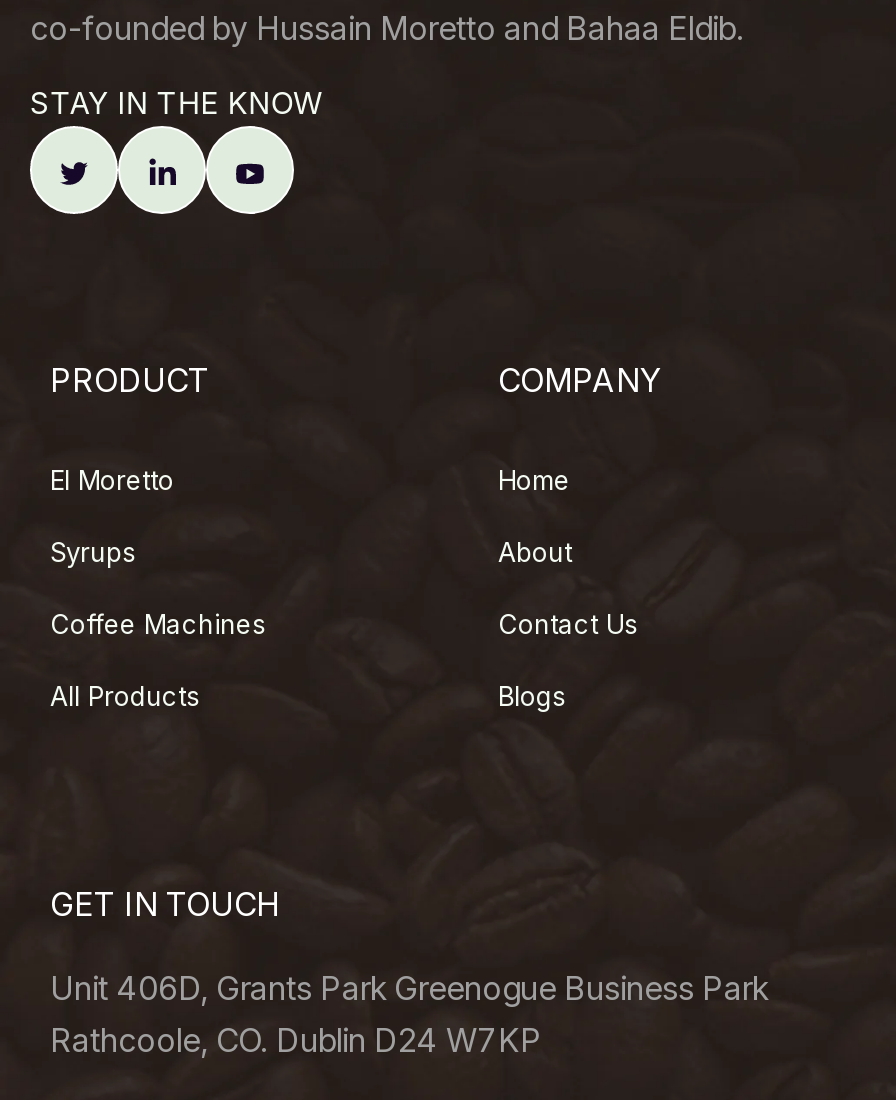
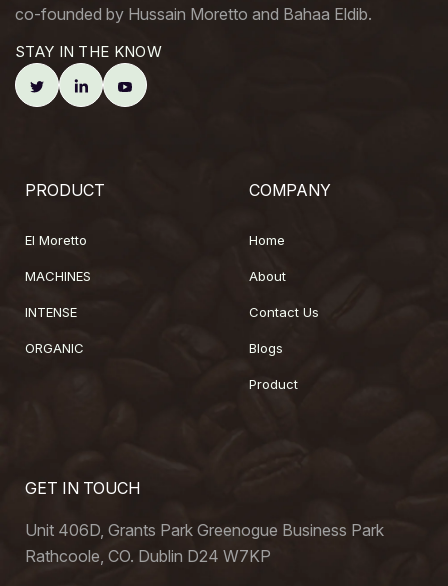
[50,536,136,568] Syrups -> [25,268,91,284] MACHINES
[50,608,266,640] Coffee Machines -> [25,304,77,320] INTENSE
[50,680,200,712] All Products -> [25,340,84,356] ORGANIC
none -> [249,376,298,392] Product

